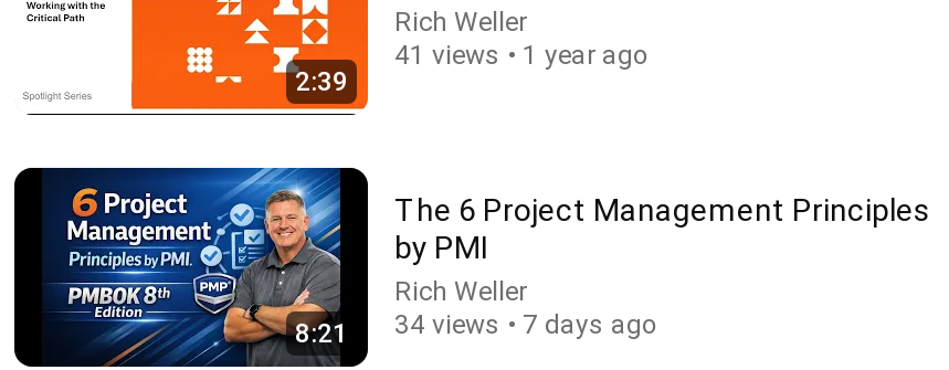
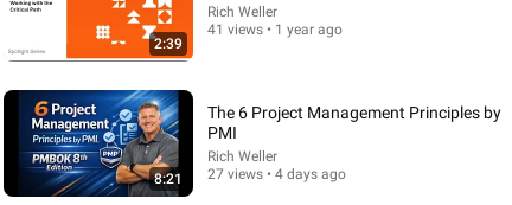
[394,309,657,340] 34 views • 7 days ago -> [207,166,346,182] 27 views • 4 days ago

